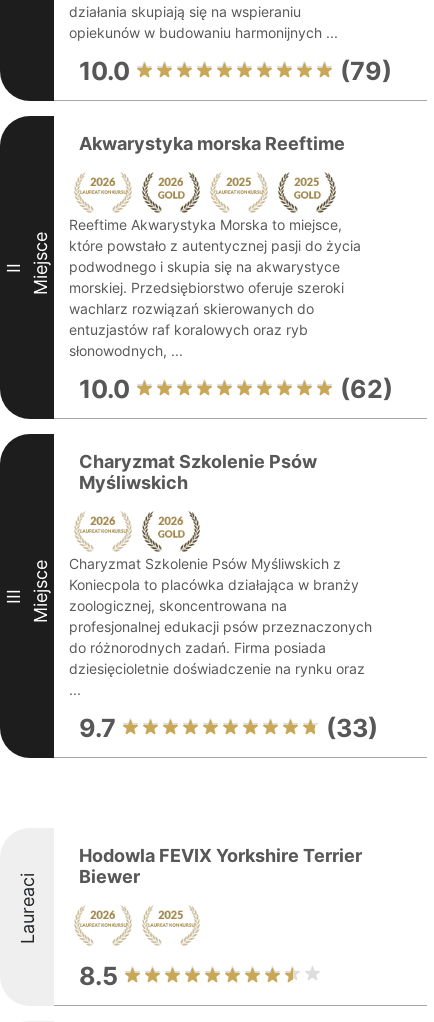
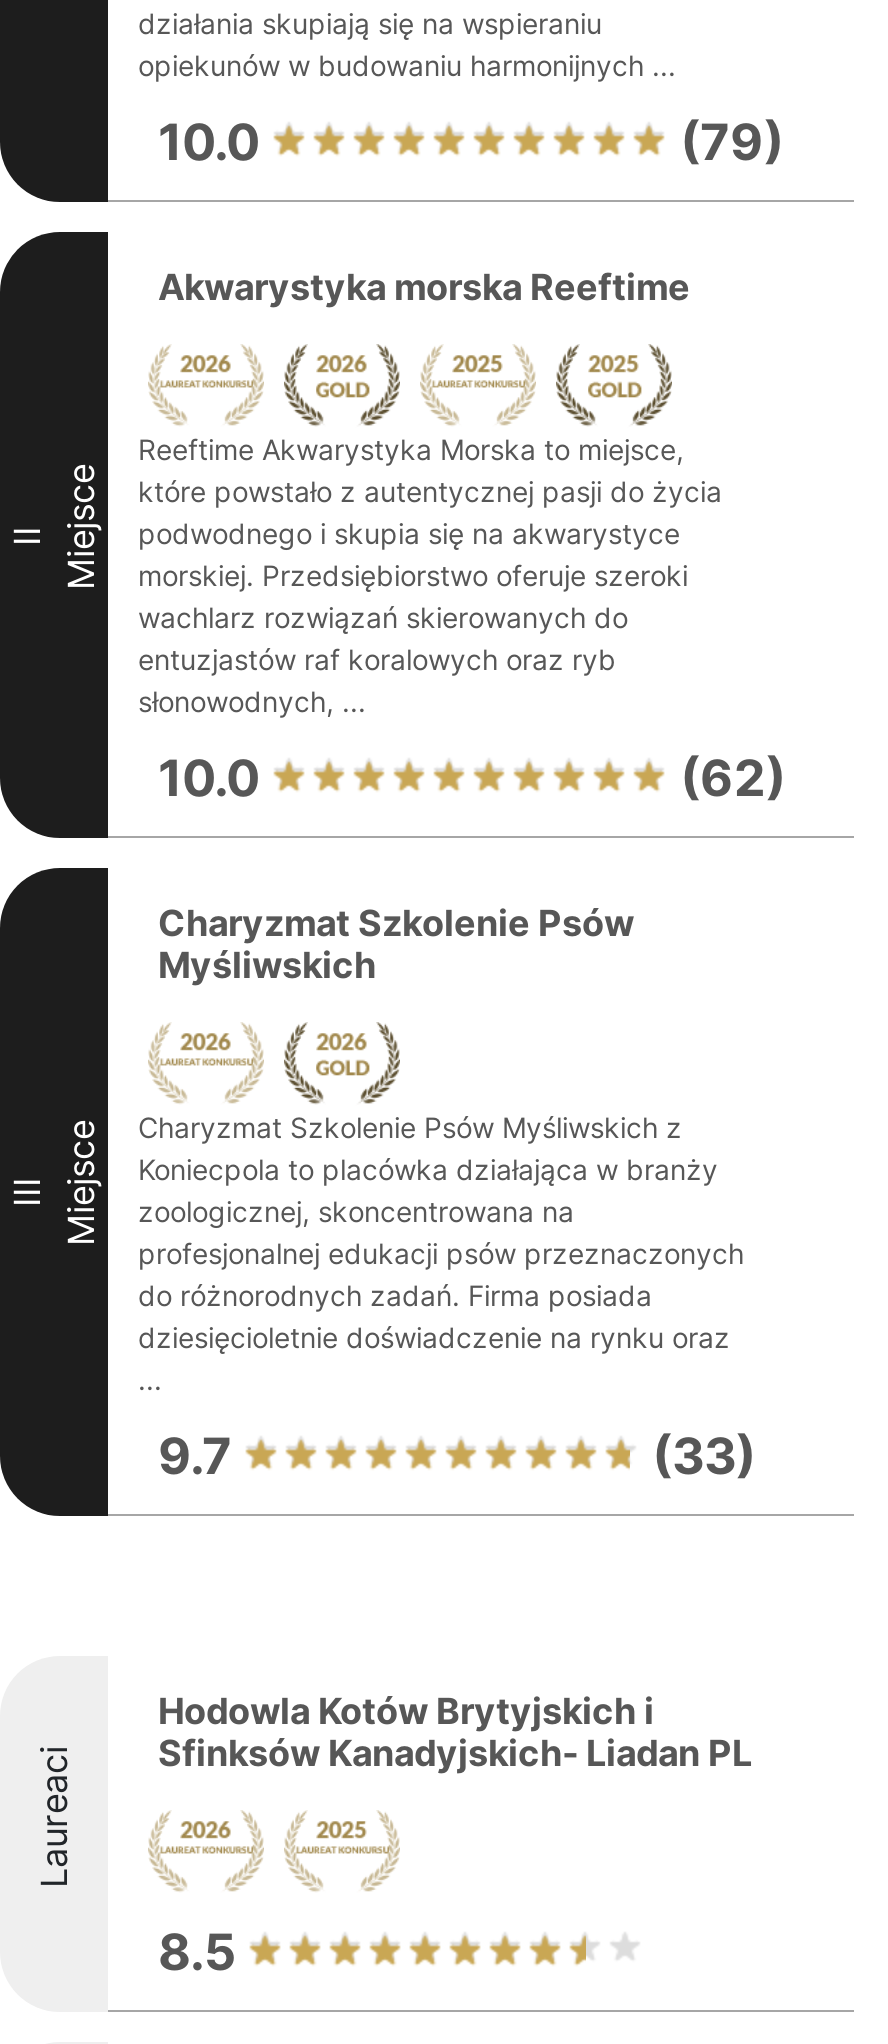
[79,845,362,887] Hodowla FEVIX Yorkshire Terrier | Biewer -> [158,1690,752,1774] Hodowla Kotów Brytyjskich i | Sfinksów Kanadyjskich- Liadan PL

